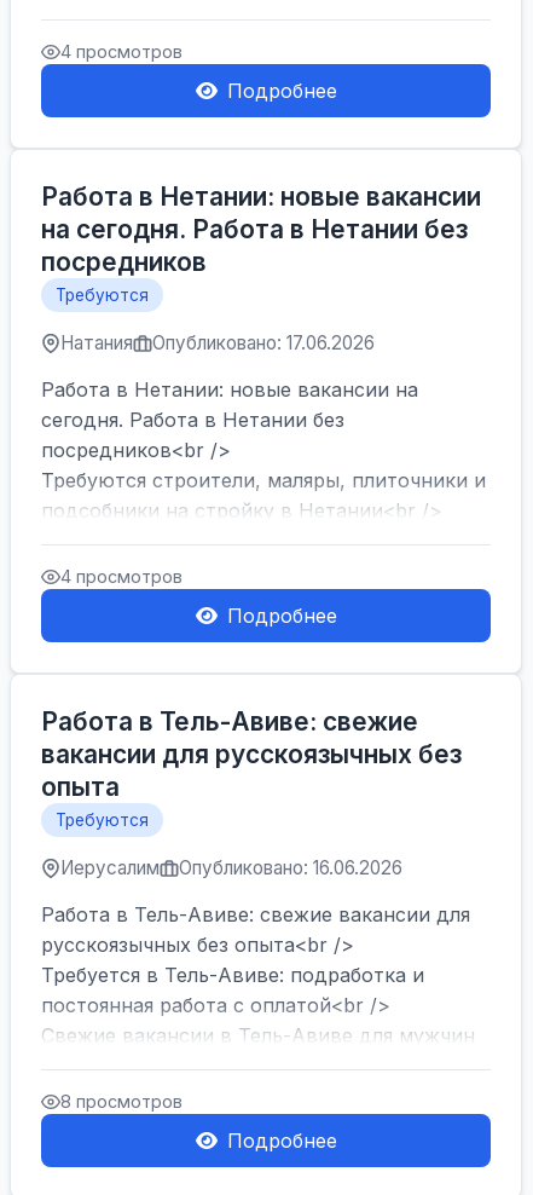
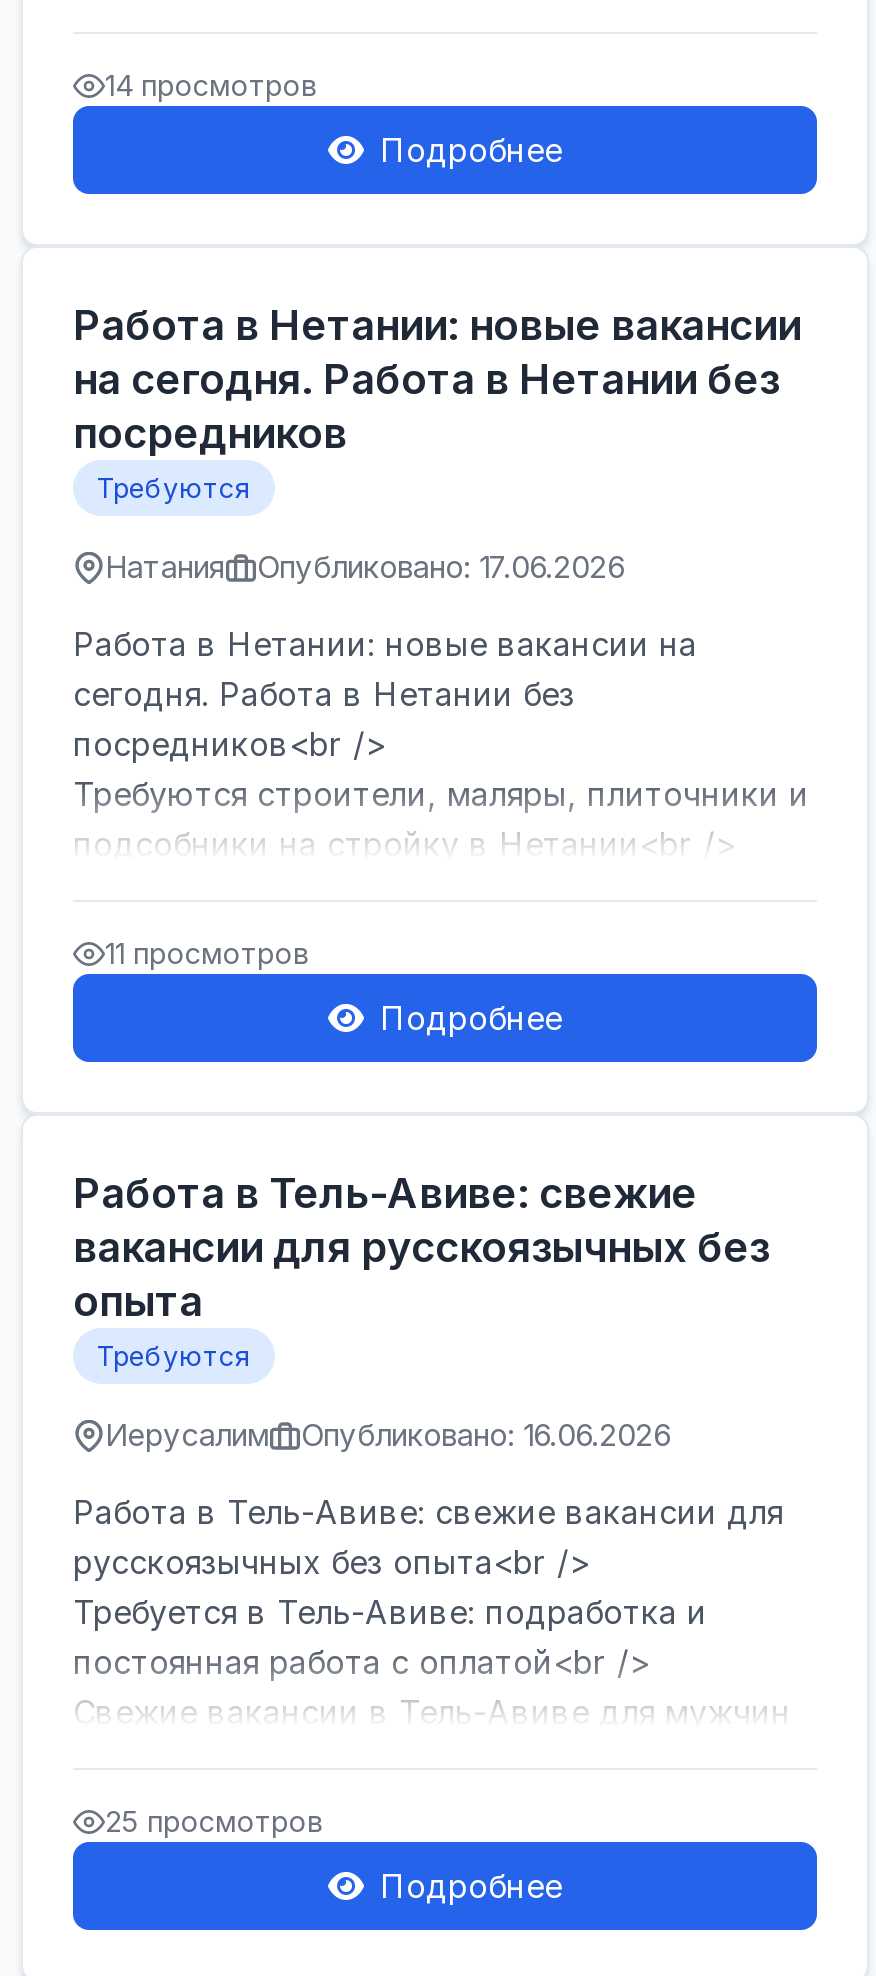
[60,41,183,62] 4 просмотров -> [105,68,317,102] 14 просмотров
[60,566,183,587] 4 просмотров -> [105,936,309,970] 11 просмотров
[60,1091,183,1112] 8 просмотров -> [105,1804,323,1838] 25 просмотров

